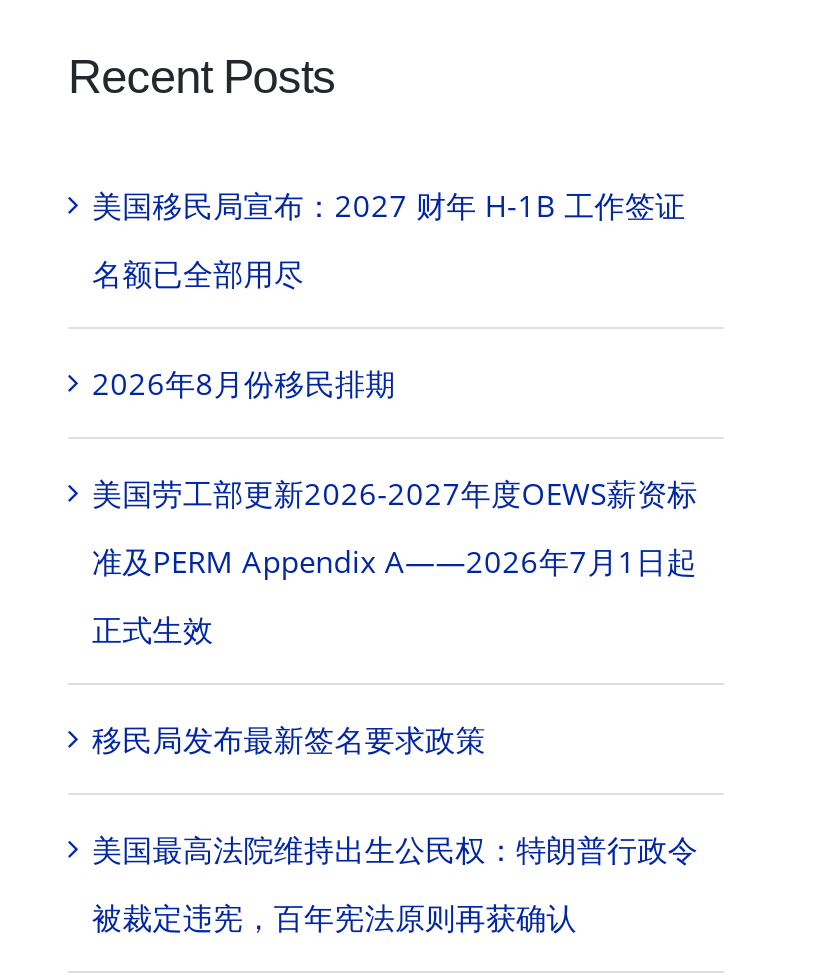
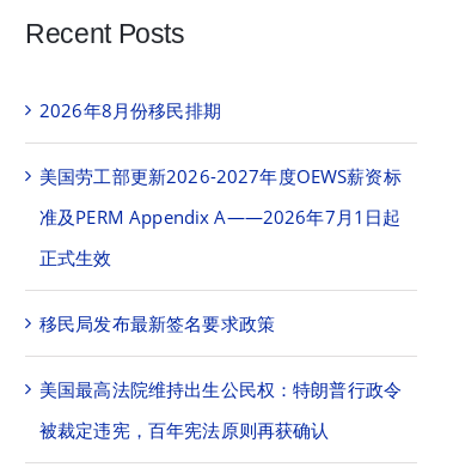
[92,184,686,292] 美国移民局宣布：2027 财年 H-1B 工作签证 | 名额已全部用尽 -> none

